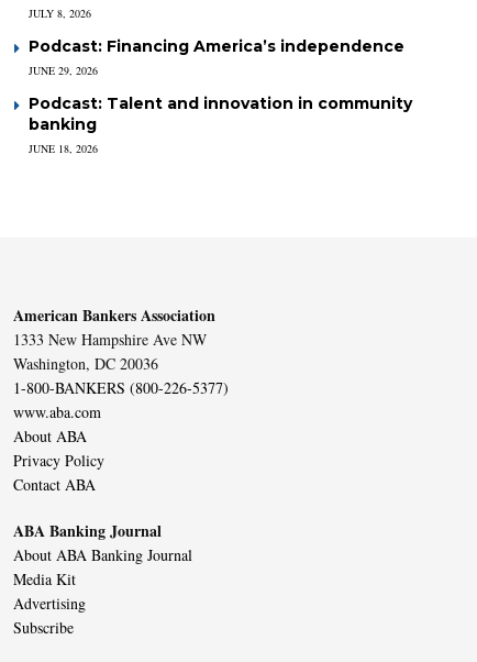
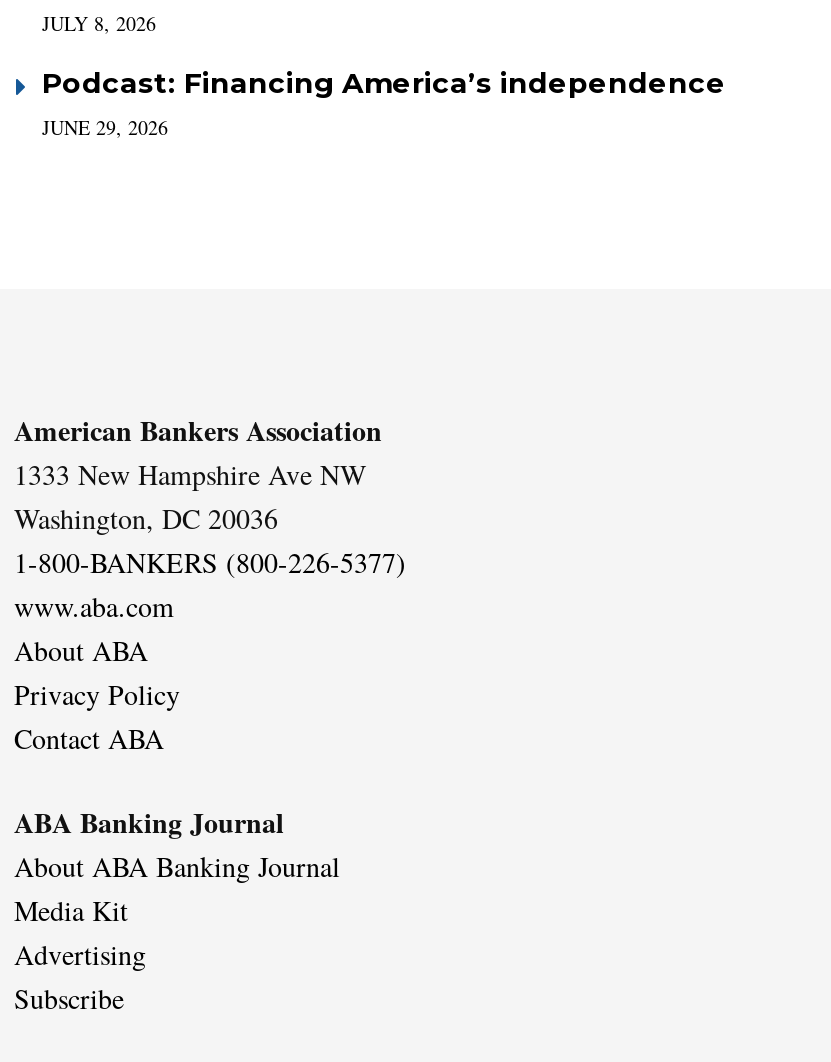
[29,93,412,156] Podcast: Talent and innovation in community | banking | JUNE 18, 2026 -> none

